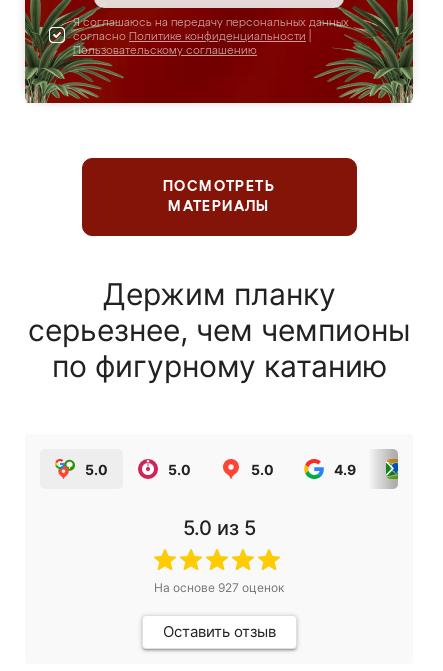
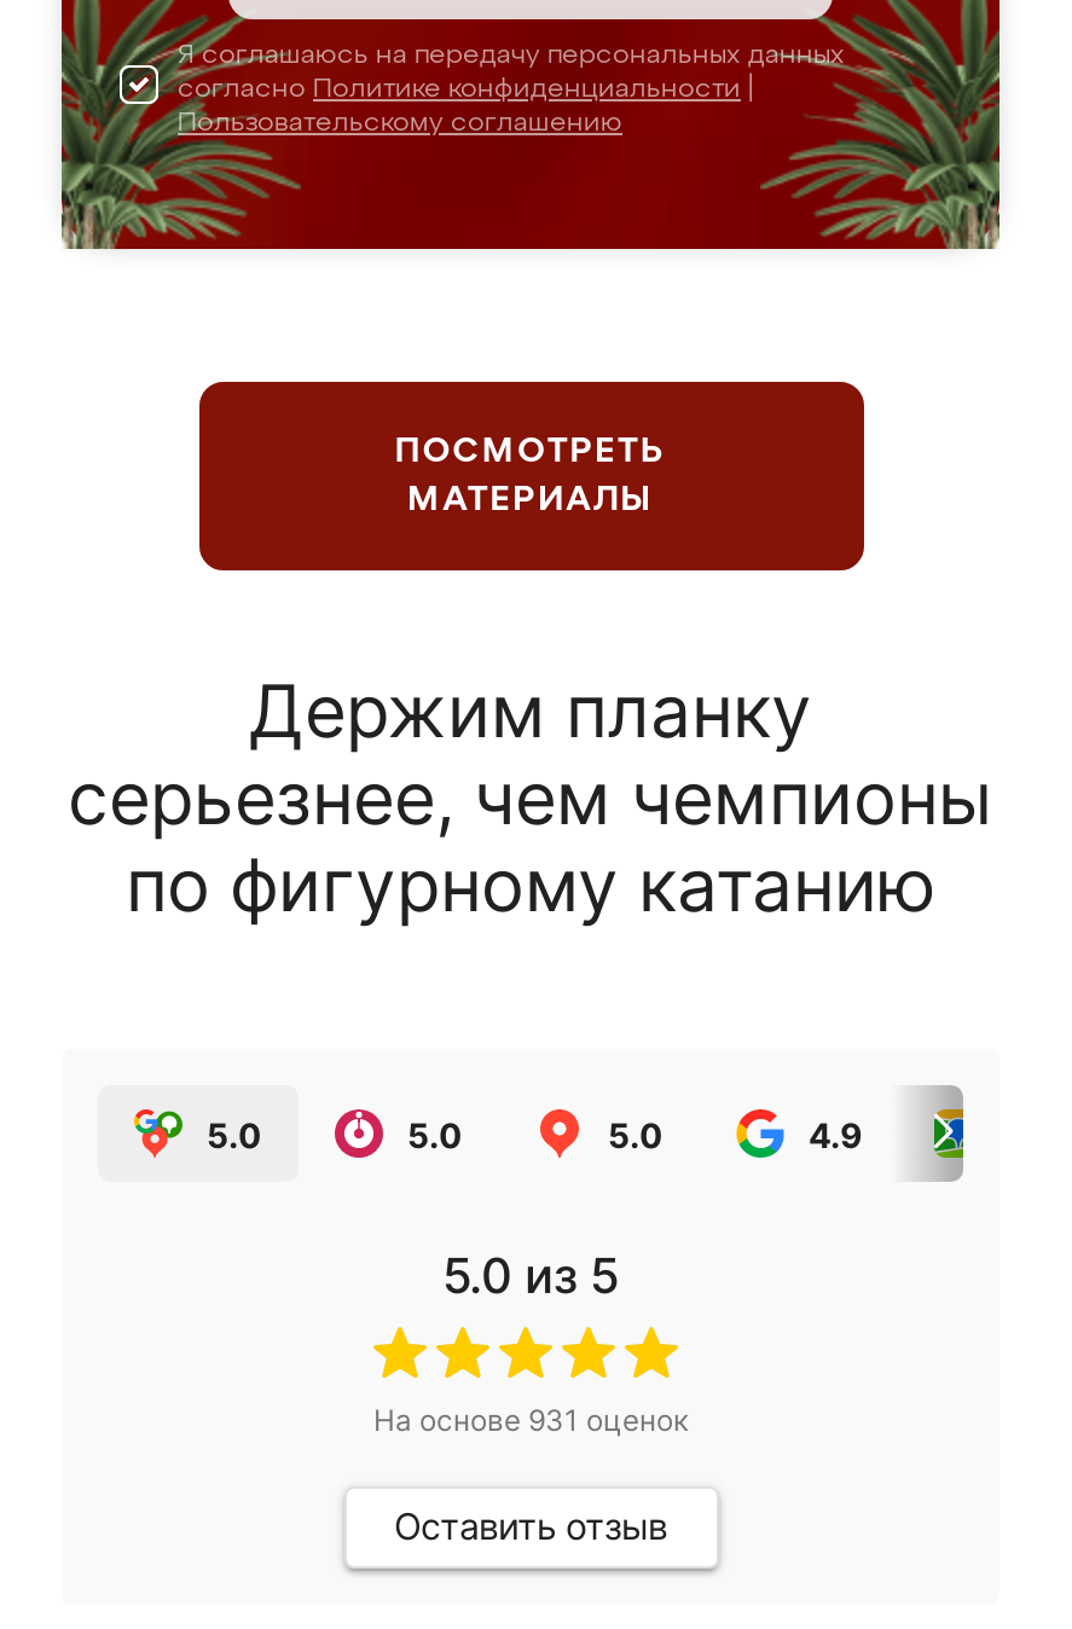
[154,580,284,595] На основе 927 оценок -> [373,1402,688,1438] На основе 931 оценок

